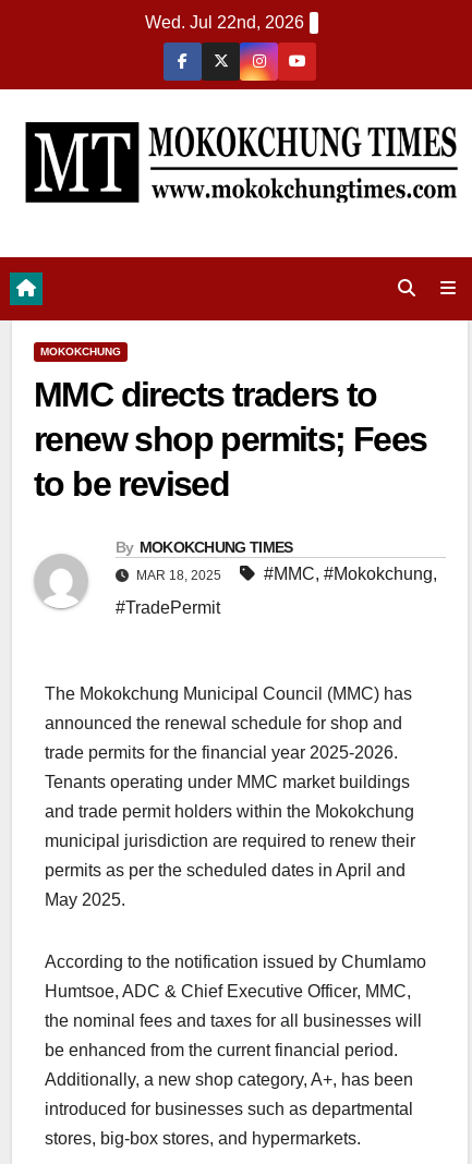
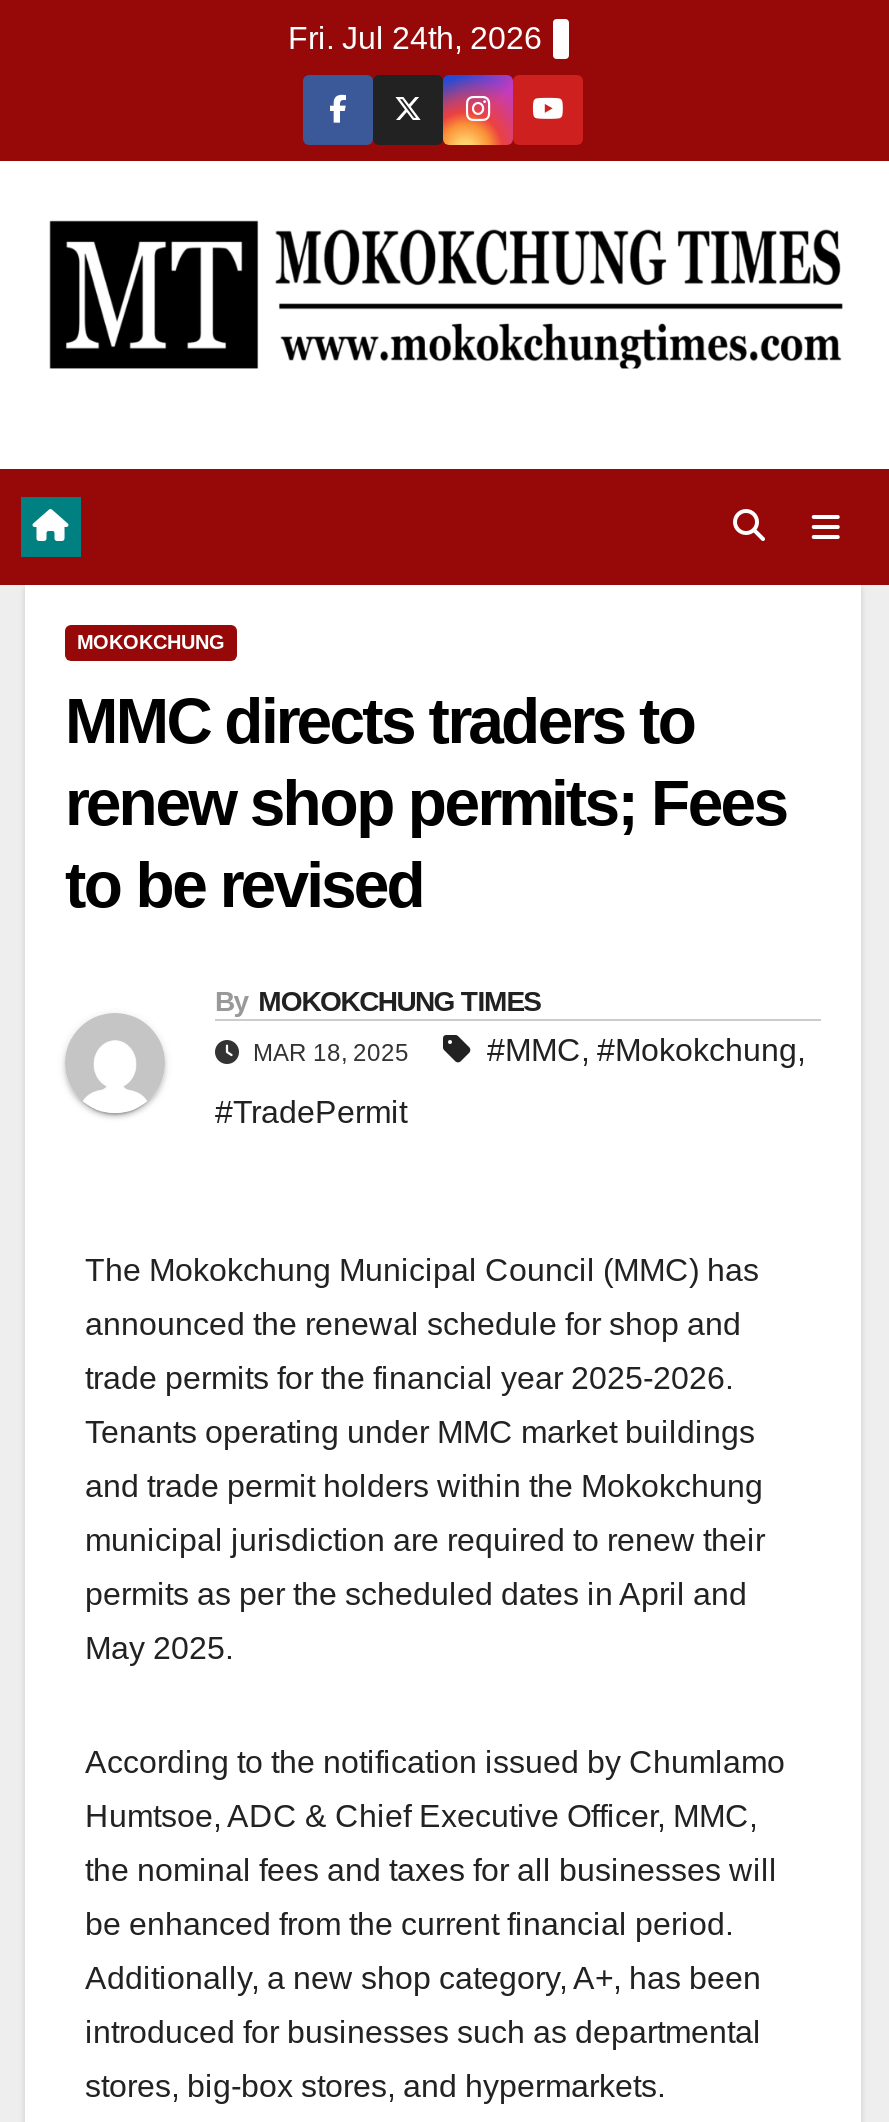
[145,13,304,32] Wed. Jul 22nd, 2026 -> [288,21,542,55] Fri. Jul 24th, 2026

